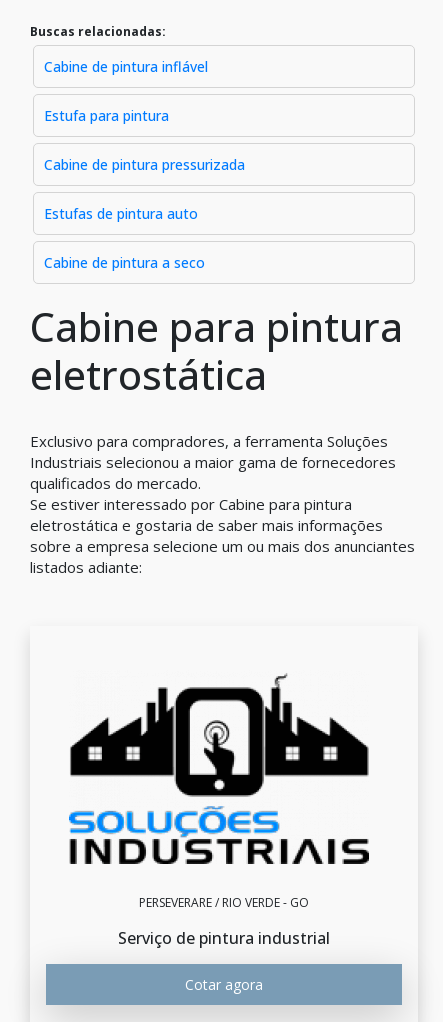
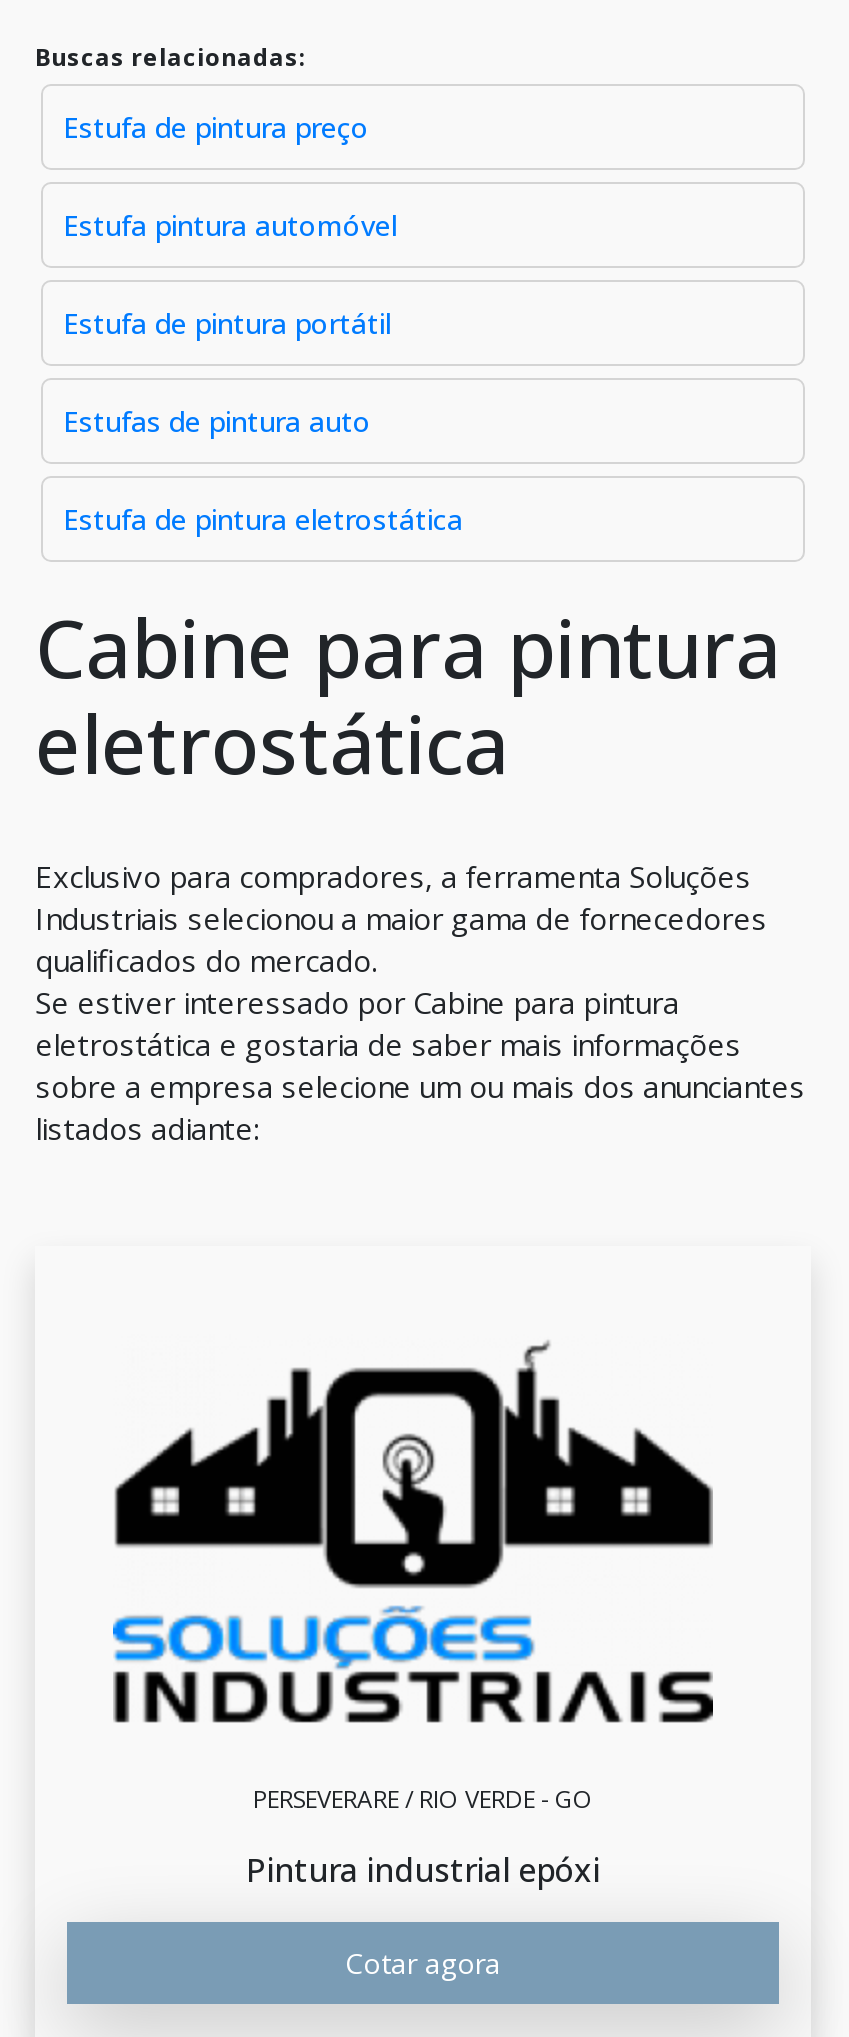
[44,57,208,76] Cabine de pintura inflável -> [63,108,369,146] Estufa de pintura preço
[44,106,169,125] Estufa para pintura -> [63,206,397,244] Estufa pintura automóvel
[44,155,245,174] Cabine de pintura pressurizada -> [63,304,391,342] Estufa de pintura portátil
[44,253,205,272] Cabine de pintura a seco -> [63,500,463,538] Estufa de pintura eletrostática
[118,927,330,949] Serviço de pintura industrial -> [246,1848,600,1892] Pintura industrial epóxi

